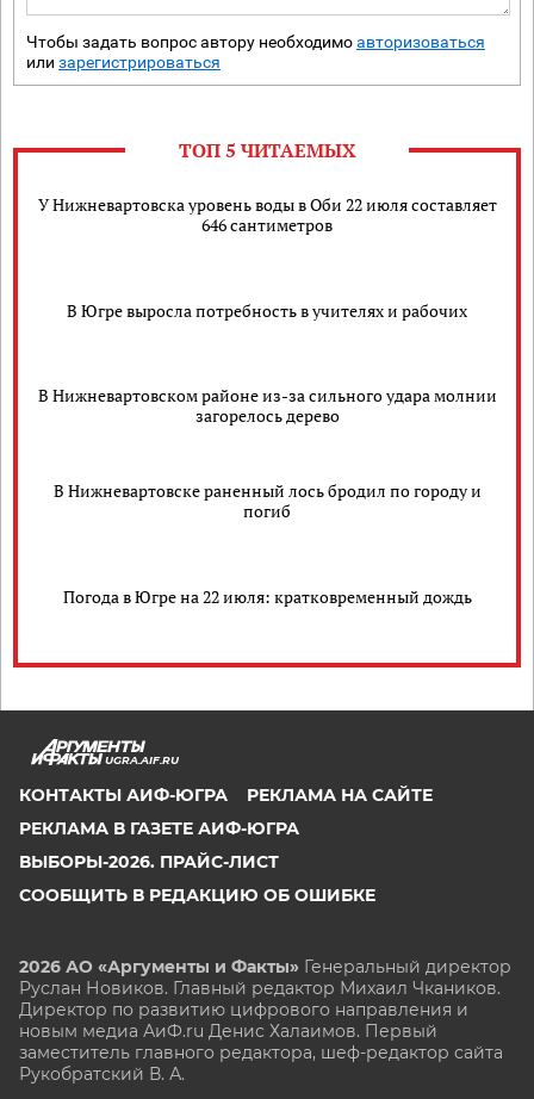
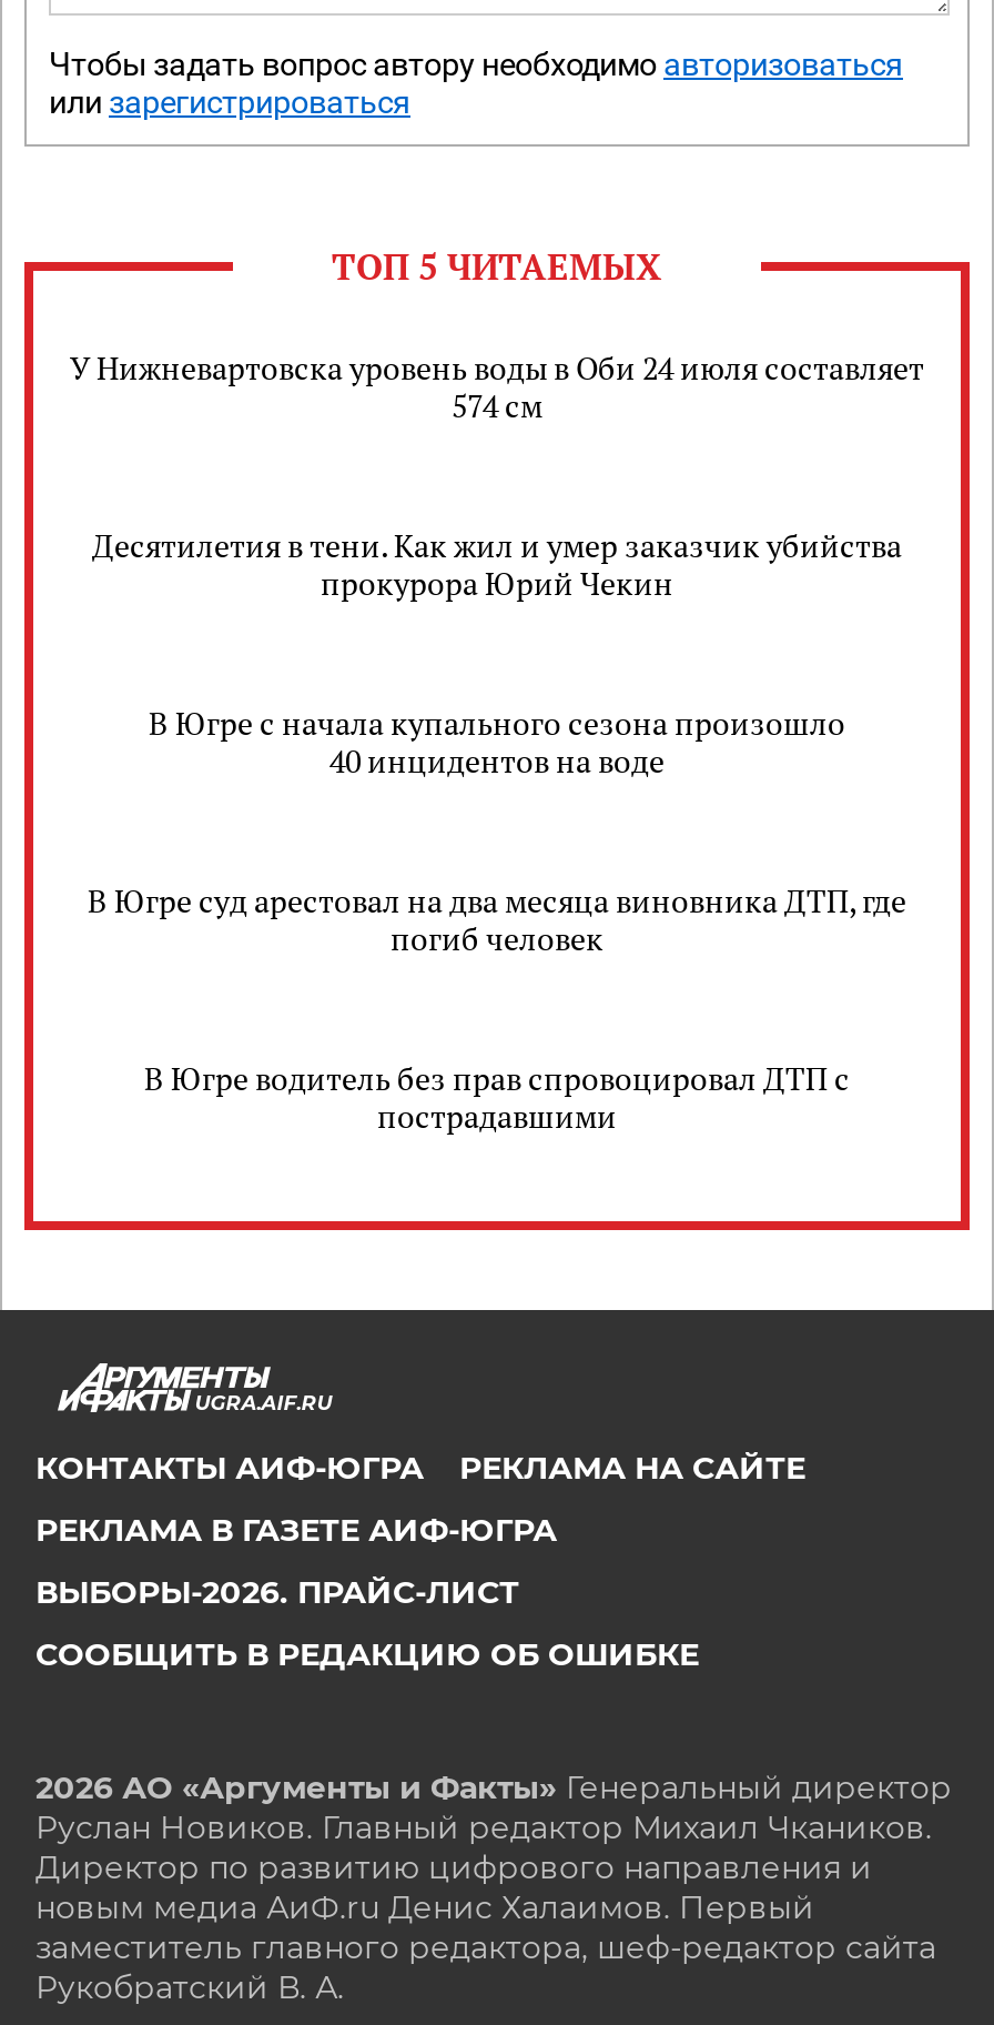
[38,193,496,236] У Нижневартовска уровень воды в Оби 22 июля составляет | 646 сантиметров -> [70,346,924,426] У Нижневартовска уровень воды в Оби 24 июля составляет | 574 см
[67,299,467,321] В Югре выросла потребность в учителях и рабочих -> [92,524,902,604] Десятилетия в тени. Как жил и умер заказчик убийства | прокурора Юрий Чекин
[38,384,496,427] В Нижневартовском районе из-за сильного удара молнии | загорелось дерево -> [149,702,845,782] В Югре с начала купального сезона произошло | 40 инцидентов на воде
[53,479,481,522] В Нижневартовске раненный лось бродил по городу и | погиб -> [88,879,906,959] В Югре суд арестовал на два месяца виновника ДТП, где | погиб человек
[63,585,471,607] Погода в Югре на 22 июля: кратковременный дождь -> [144,1057,850,1137] В Югре водитель без прав спровоцировал ДТП с | пострадавшими

